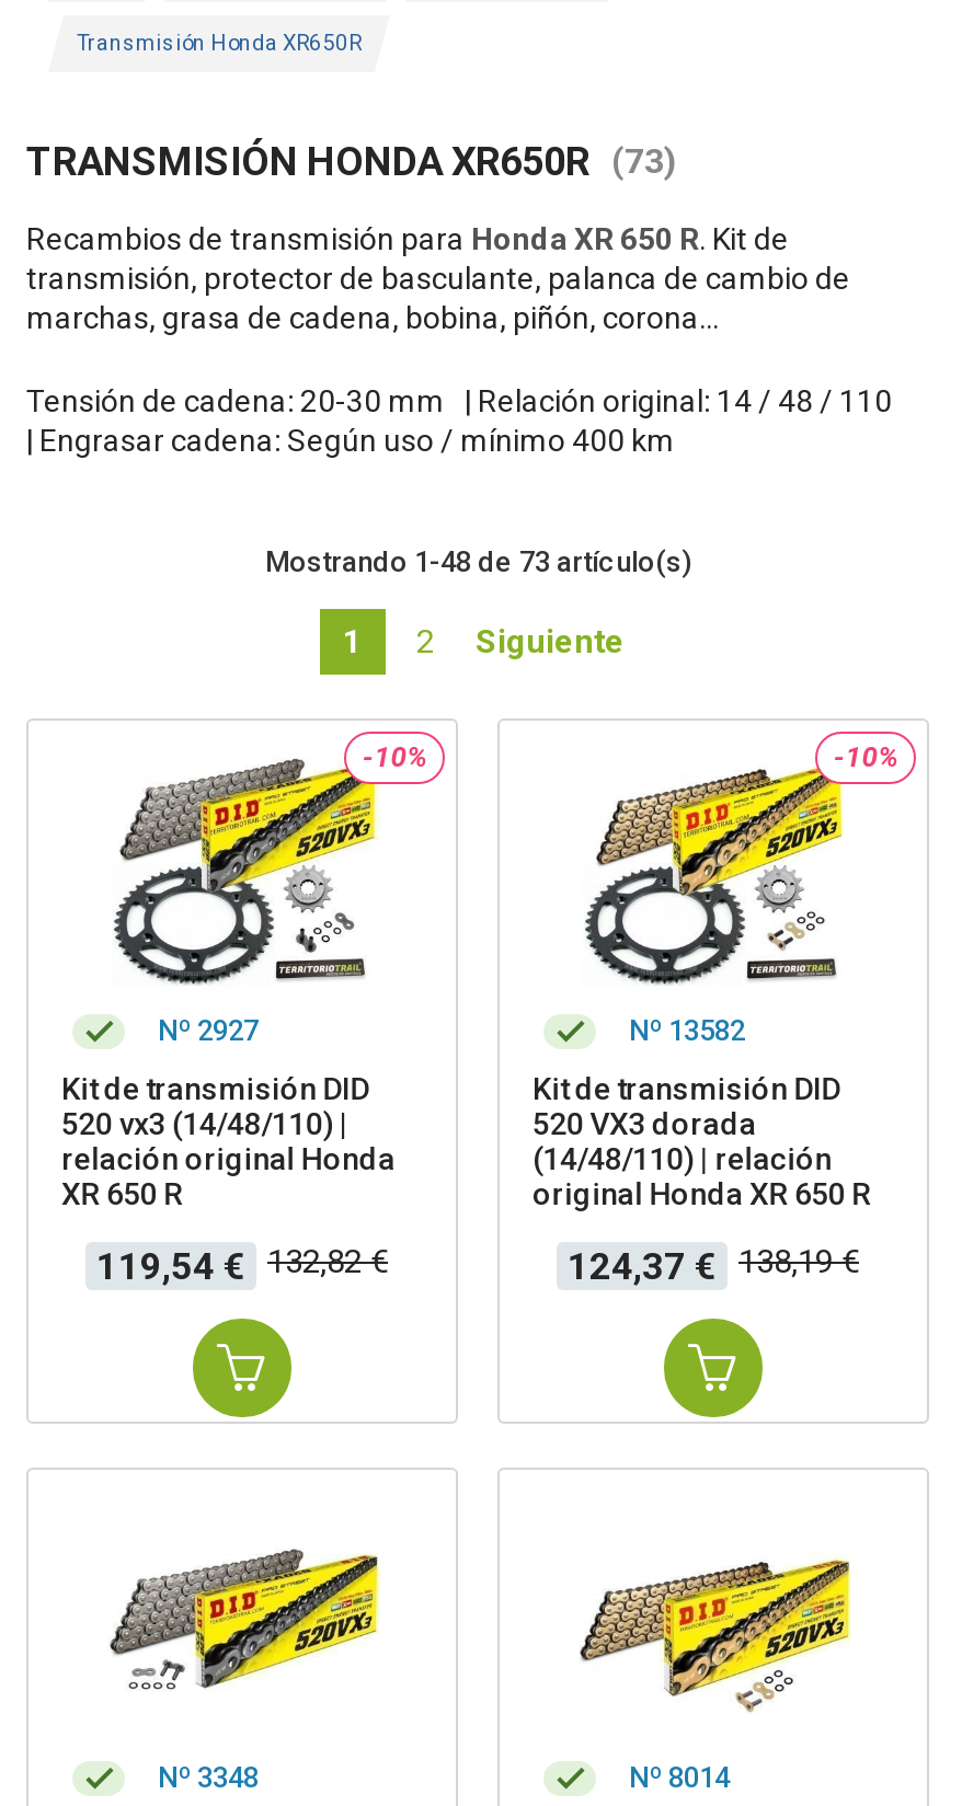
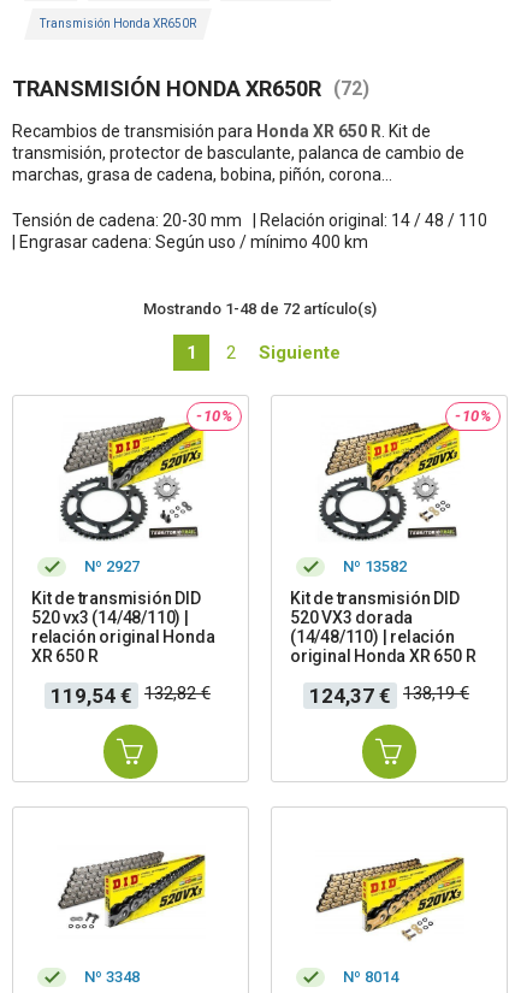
[26,138,677,184] TRANSMISIÓN HONDA XR650R (73) -> [12,76,369,101] TRANSMISIÓN HONDA XR650R (72)
[265,545,690,578] Mostrando 1-48 de 73 artículo(s) -> [143,300,377,318] Mostrando 1-48 de 72 artículo(s)

